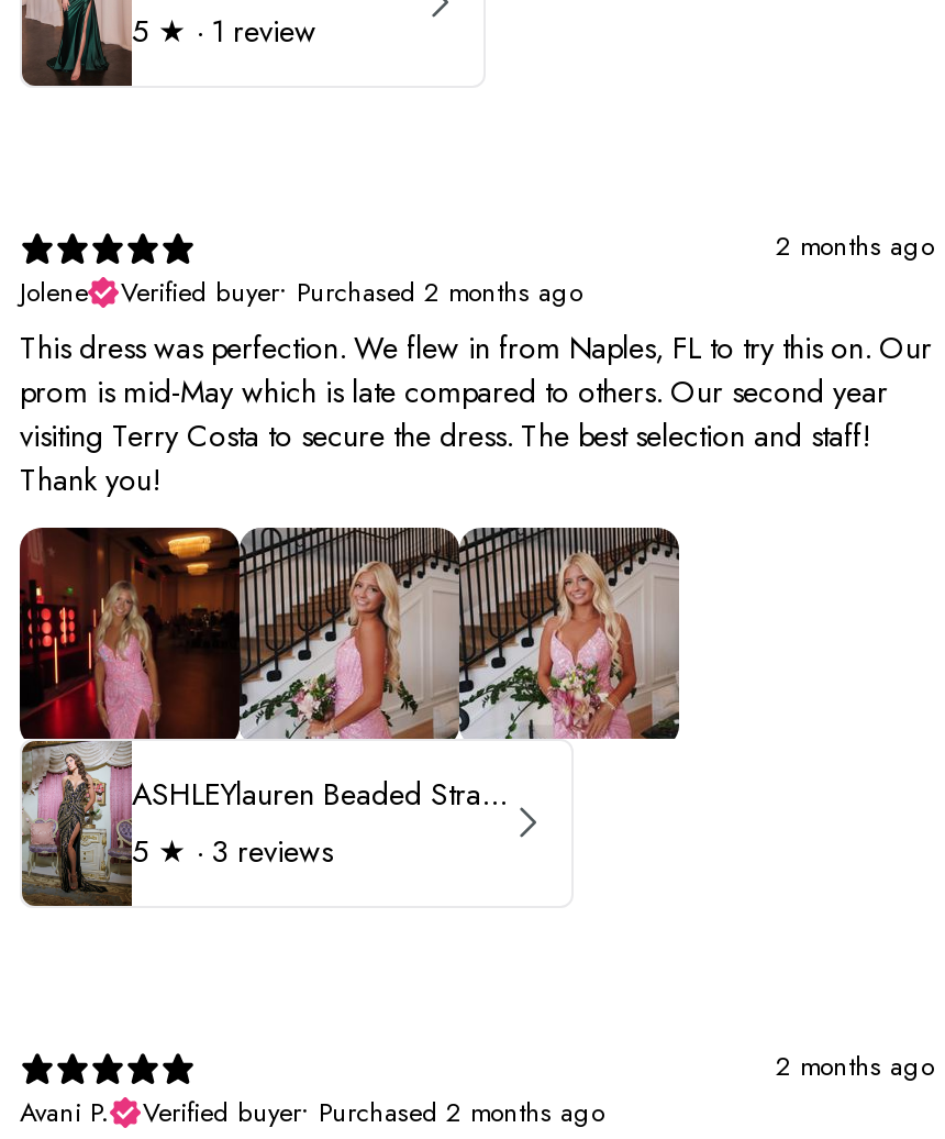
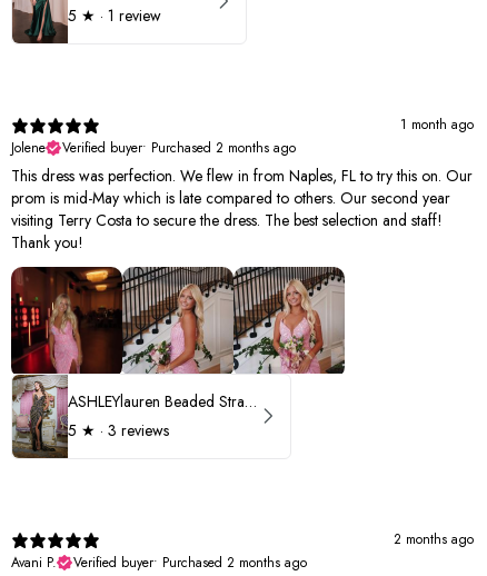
[776,225,934,265] 2 months ago -> [400,114,474,134] 1 month ago

